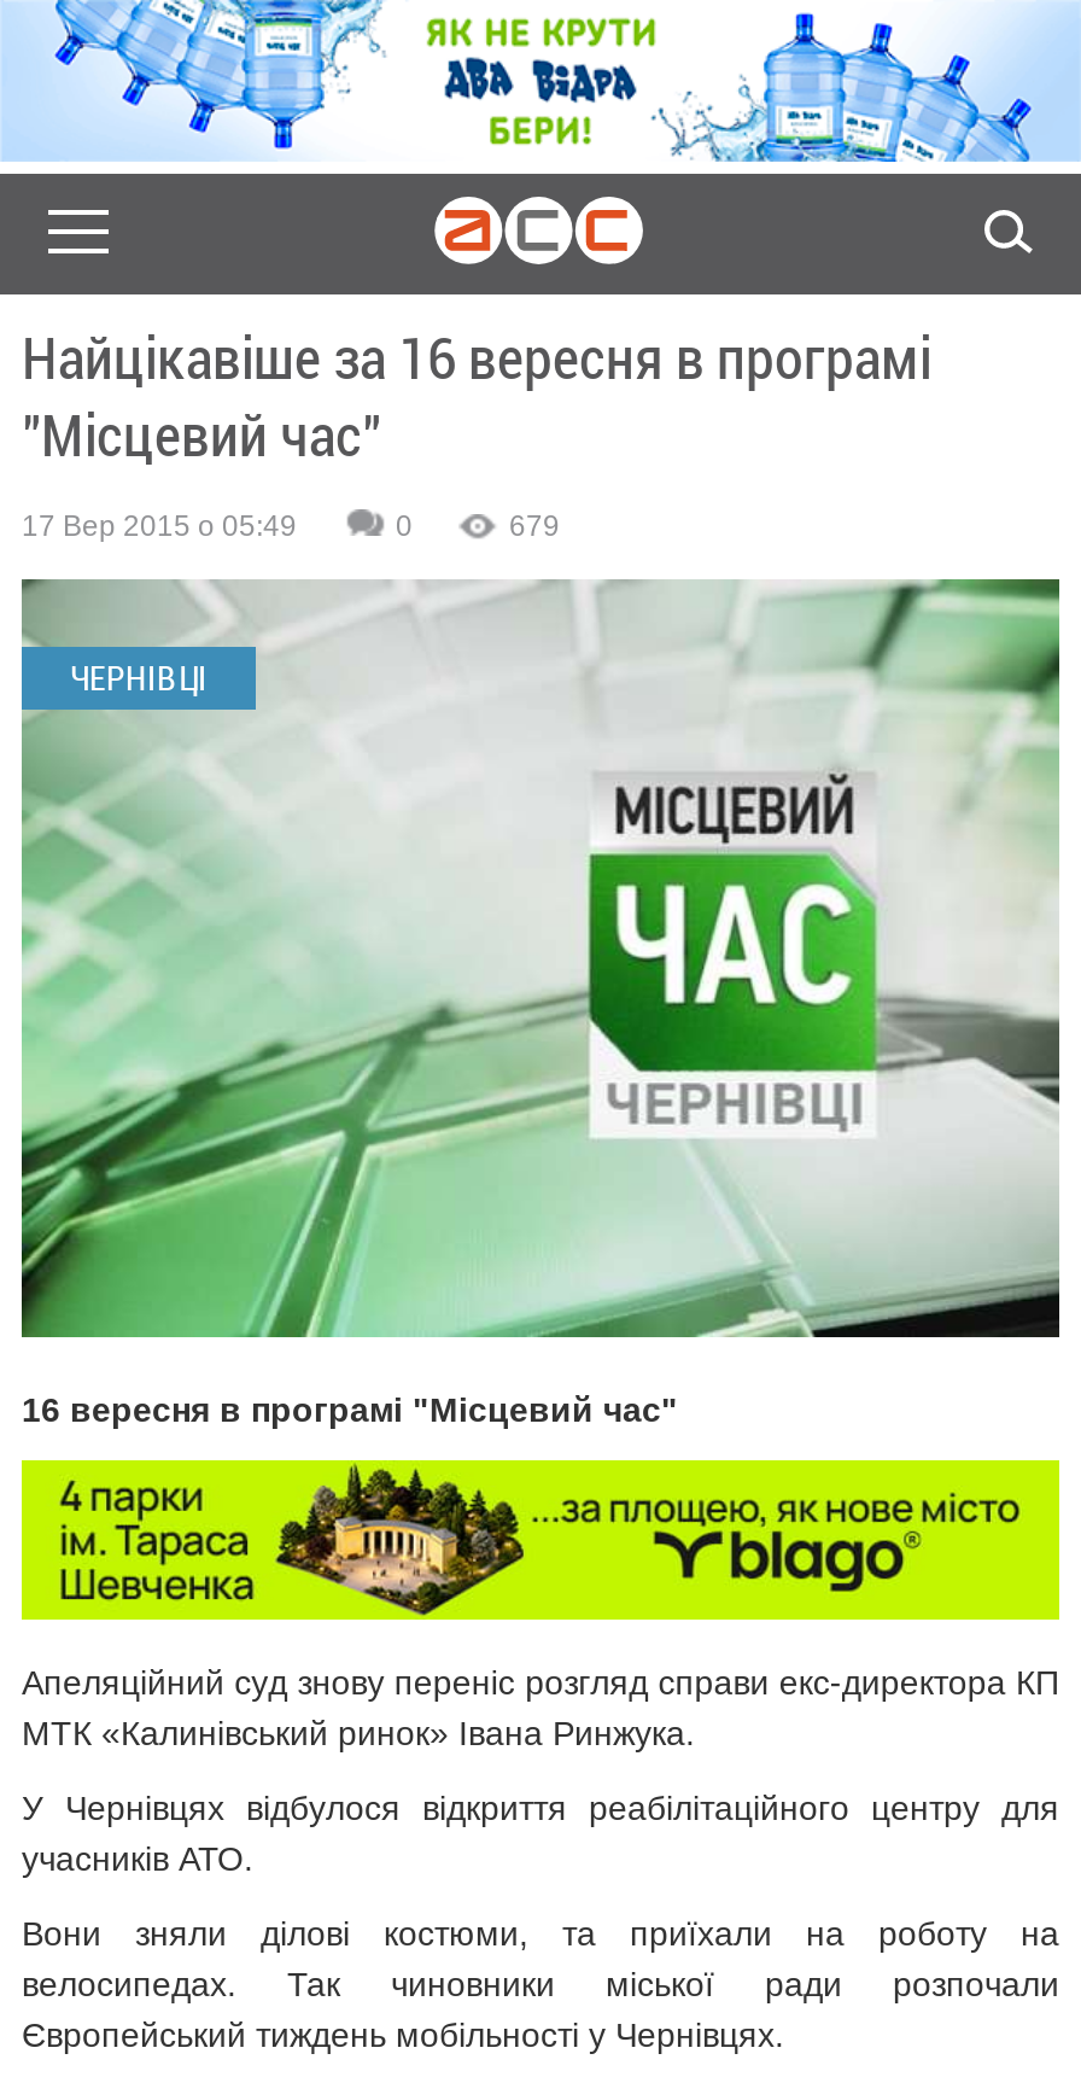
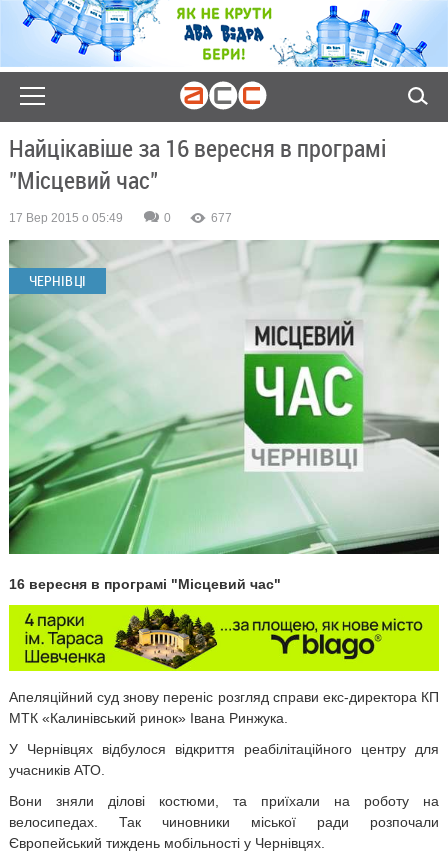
[509,509,560,543] 679 -> [211,211,232,225] 677

